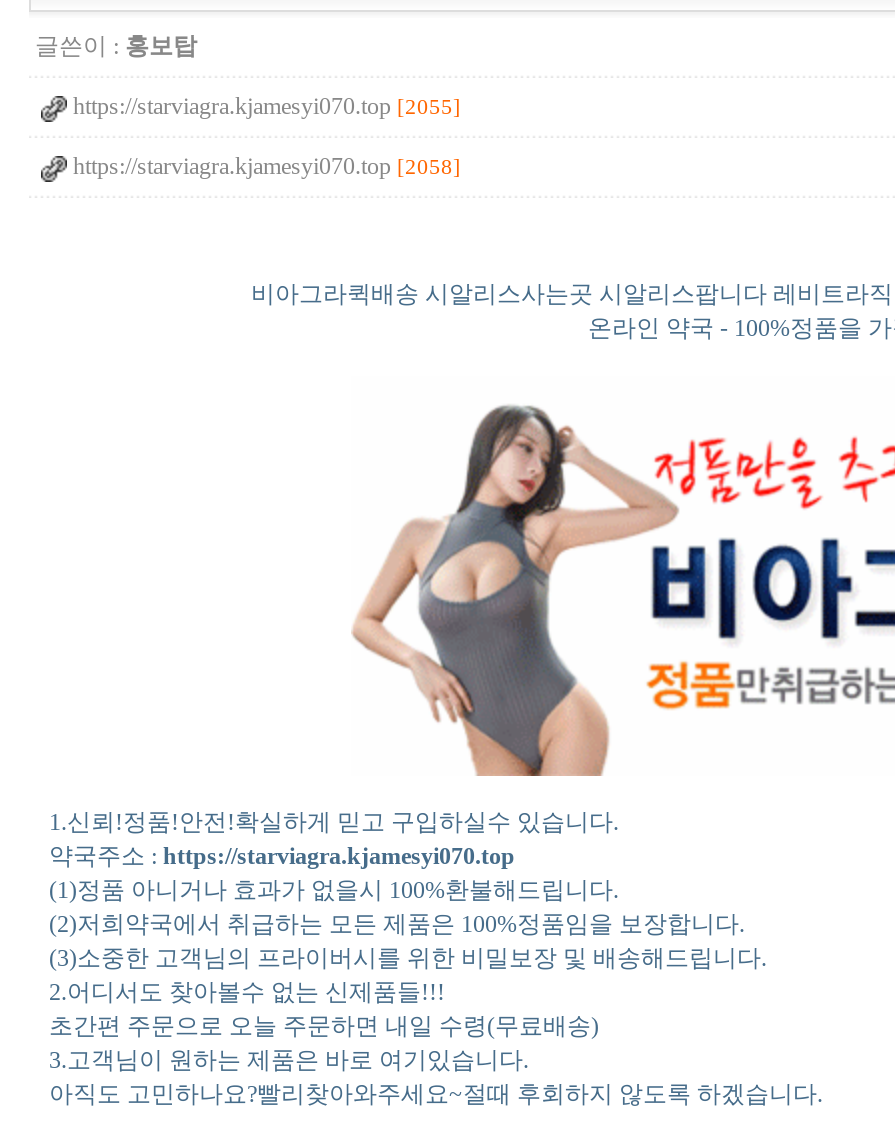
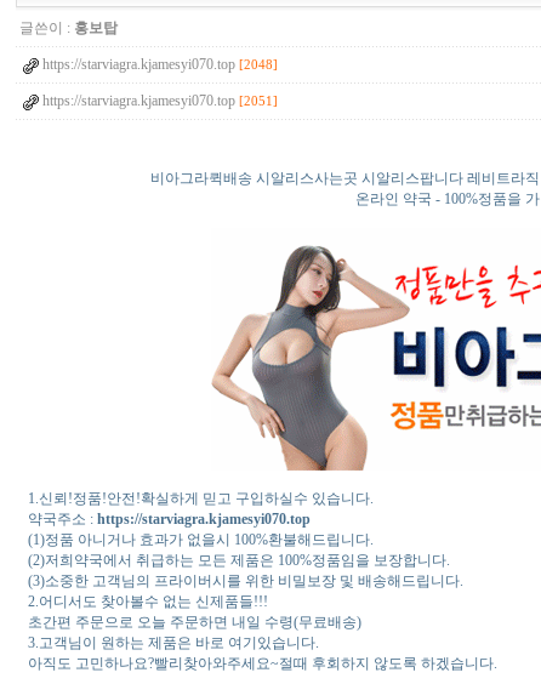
[73,92,461,120] https://starviagra.kjamesyi070.top [2055] -> [42,56,278,73] https://starviagra.kjamesyi070.top [2048]
[73,152,461,180] https://starviagra.kjamesyi070.top [2058] -> [42,92,278,109] https://starviagra.kjamesyi070.top [2051]

